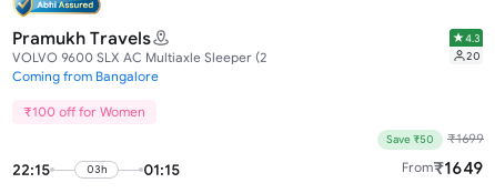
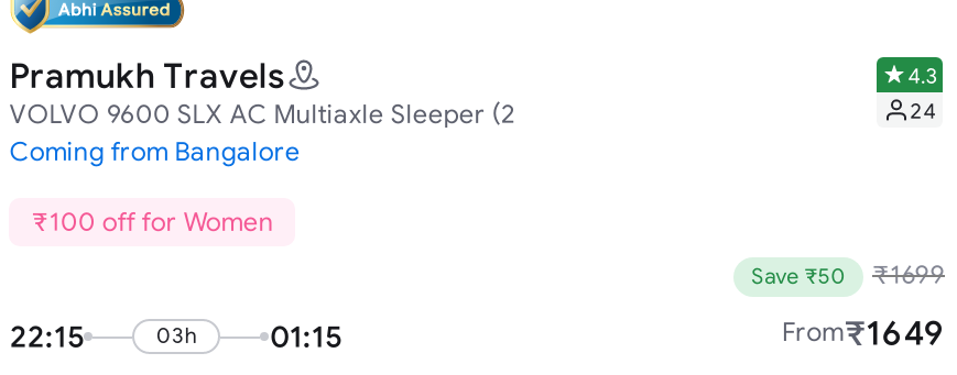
[466,50,480,62] 20 -> [910,99,936,123] 24

